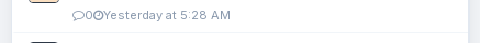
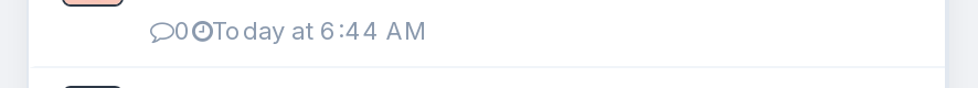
[103,8,231,23] Yesterday at 5:28 AM -> [212,15,426,46] Today at 6:44 AM

